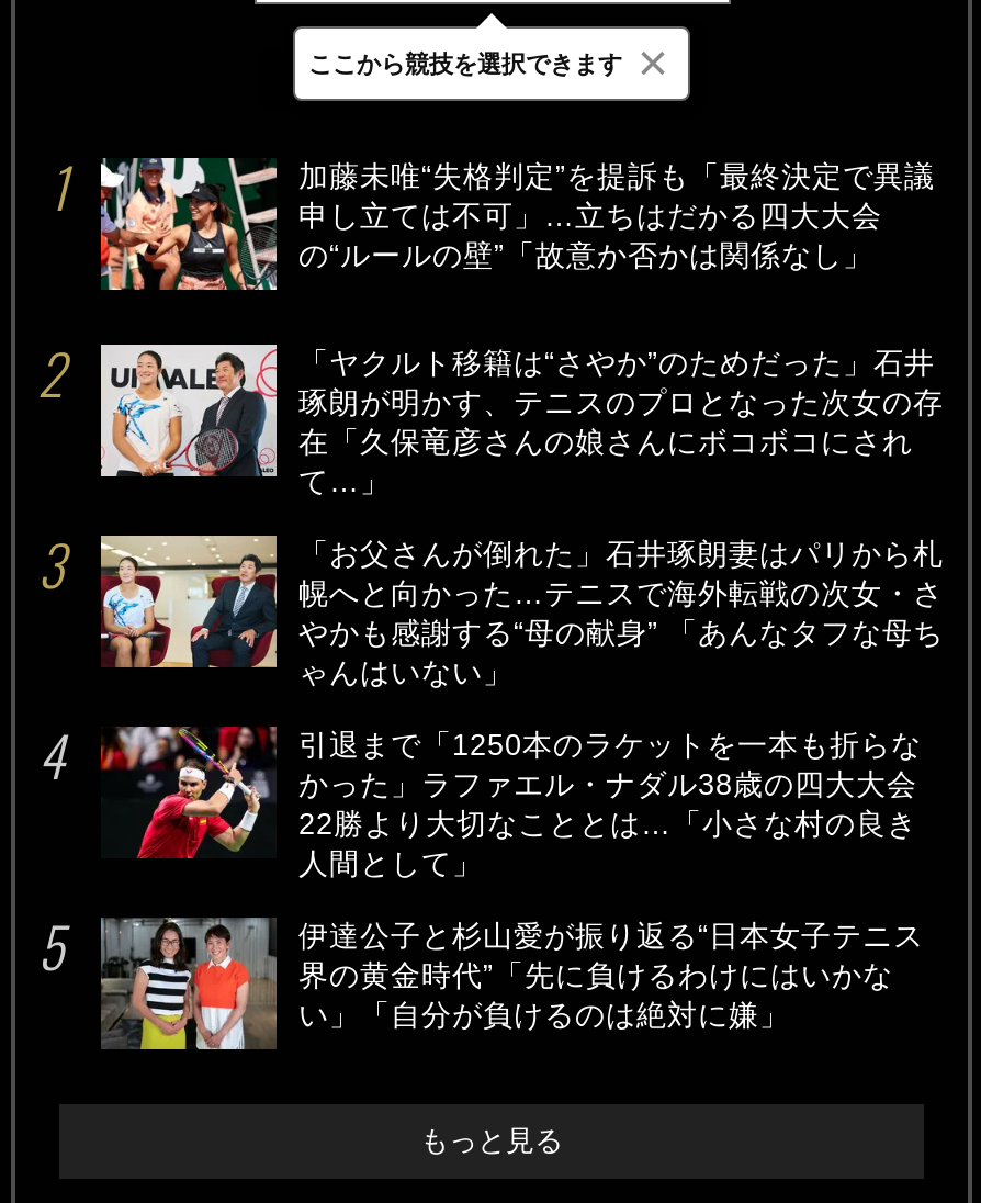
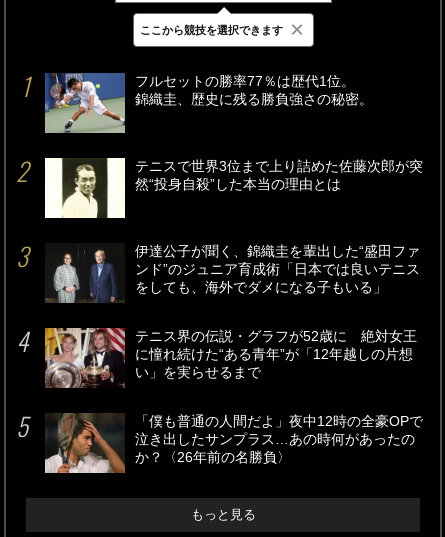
[99,156,935,290] [image] | 加藤未唯“失格判定”を提訴も「最終決定で異議 | 申し立ては不可」…立ちはだかる四大大会 | の“ルールの壁”「故意か否かは関係なし」 -> [44,72,373,134] [image] | フルセットの勝率77％は歴代1位。 | 錦織圭、歴史に残る勝負強さの秘密。
[101,342,944,498] [image] | 「ヤクルト移籍は“さやか”のためだった」石井 | 琢朗が明かす、テニスのプロとなった次女の存 | 在「久保竜彦さんの娘さんにボコボコにされ | て…」 -> [47,158,423,219] [image] | テニスで世界3位まで上り詰めた佐藤次郎が突 | 然“投身自殺”した本当の理由とは
[99,533,944,689] [image] | 「お父さんが倒れた」石井琢朗妻はパリから札 | 幌へと向かった…テニスで海外転戦の次女・さ | やかも感謝する“母の献身” 「あんなタフな母ち | ゃんはいない」 -> [45,244,420,304] [image] | 伊達公子が聞く、錦織圭を輩出した“盛田ファ | ンド”のジュニア育成術「日本では良いテニス | をしても、海外でダメになる子もいる」
[101,724,922,880] [image] | 引退まで「1250本のラケットを一本も折らな | かった」ラファエル・ナダル38歳の四大大会 | 22勝より大切なこととは…「小さな村の良き | 人間として」 -> [44,327,417,389] [image] | テニス界の伝説・グラフが52歳に 絶対女王 | に憧れ続けた“ある青年”が「12年越しの片想 | い」を実らせるまで
[99,918,924,1052] [image] | 伊達公子と杉山愛が振り返る“日本女子テニス | 界の黄金時代”「先に負けるわけにはいかな | い」「自分が負けるのは絶対に嫌」 -> [45,414,423,474] [image] | 「僕も普通の人間だよ」夜中12時の全豪OPで | 泣き出したサンプラス…あの時何があったの | か？〈26年前の名勝負〉

